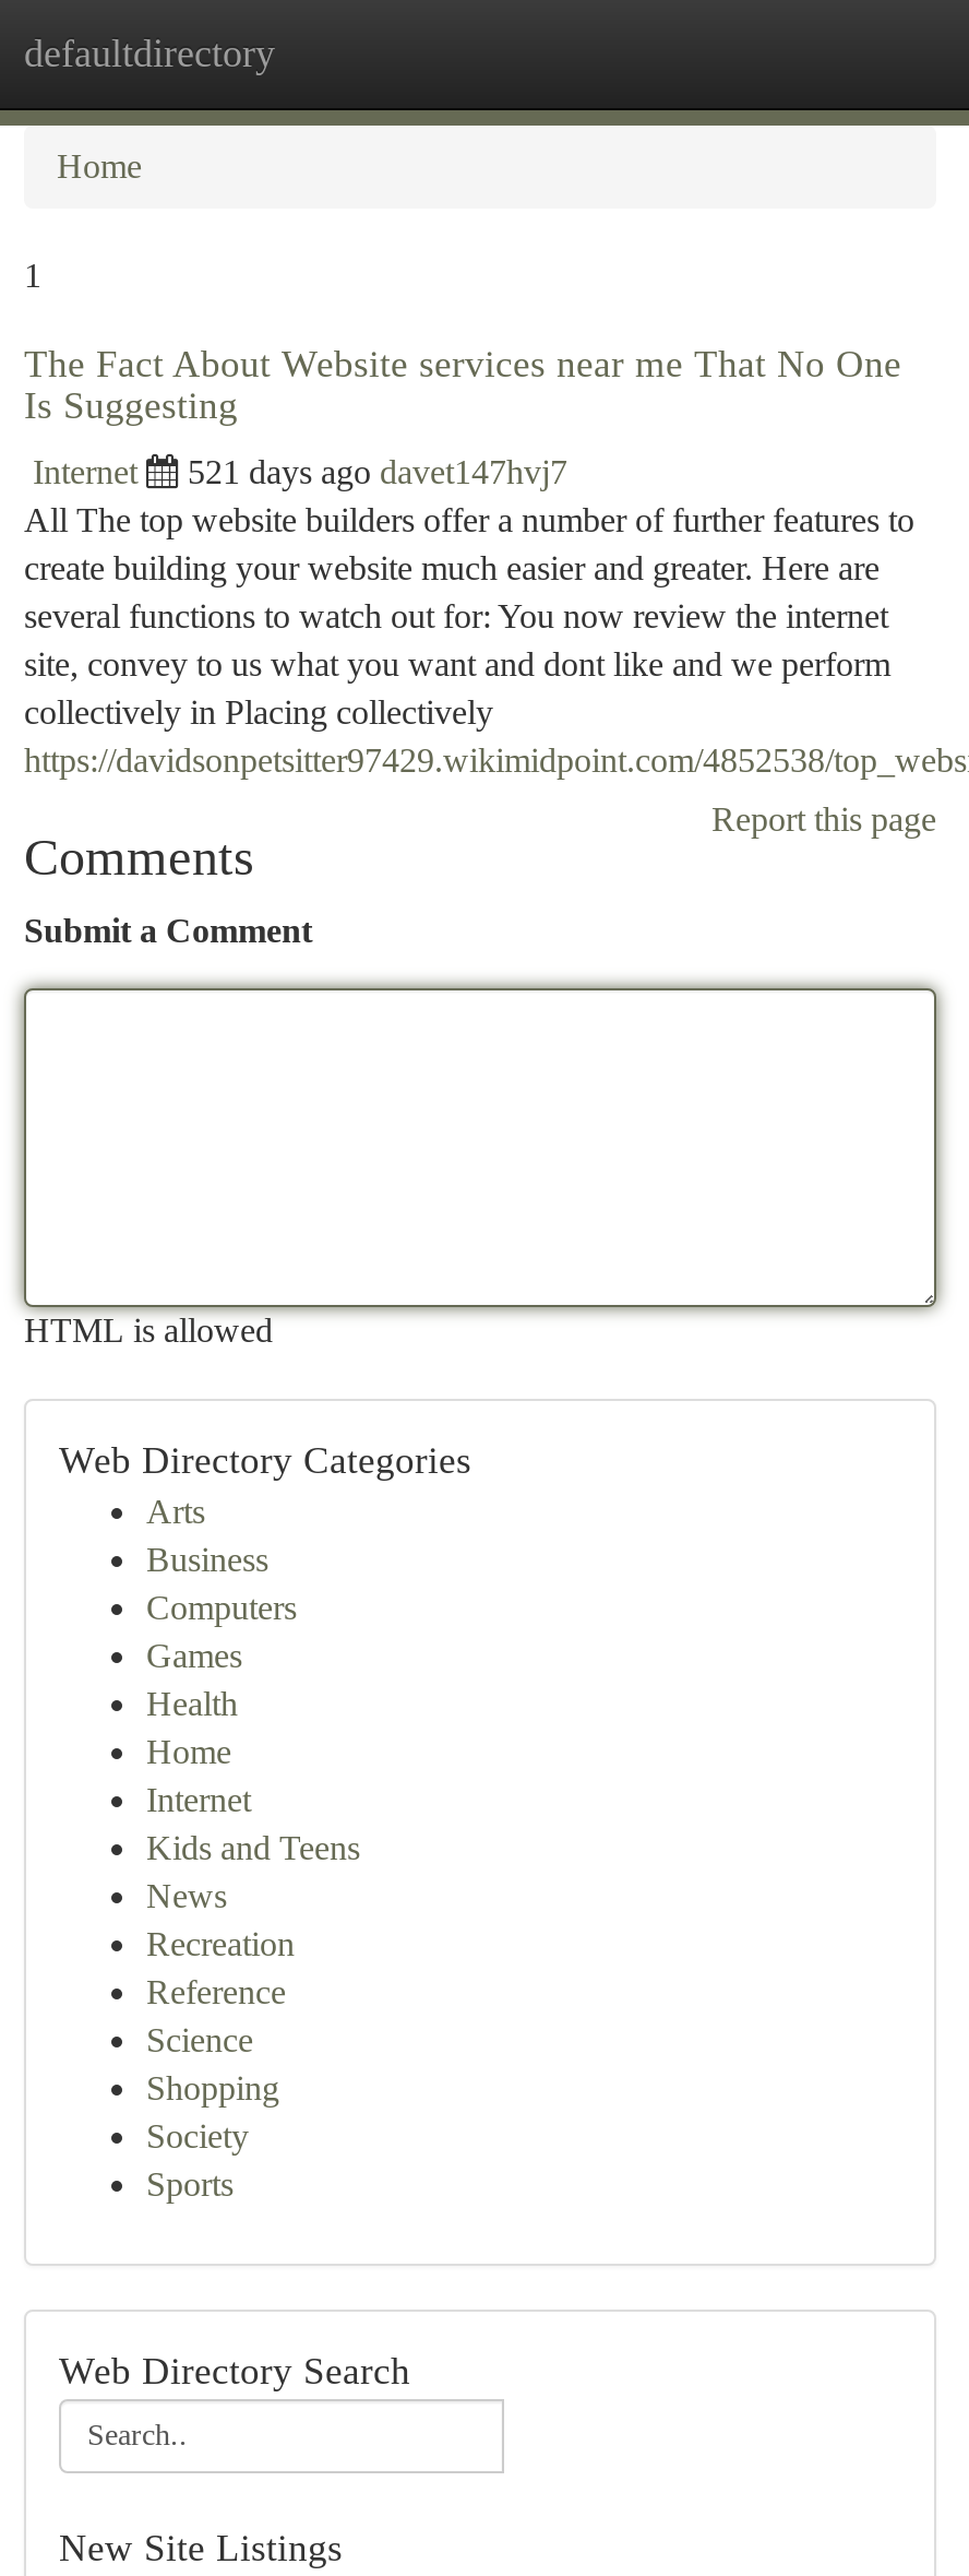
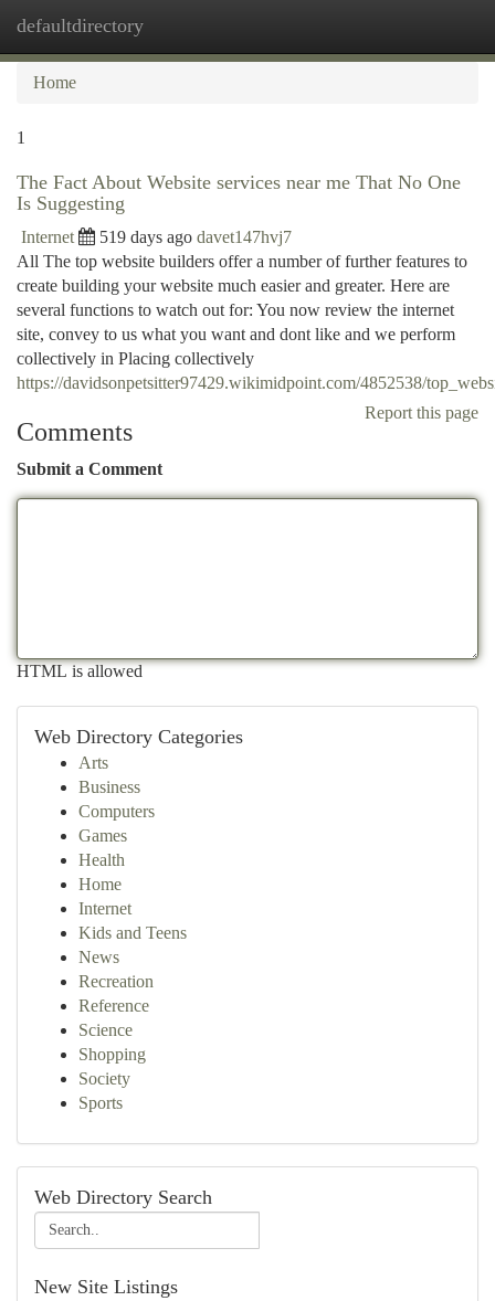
[188,453,567,490] 521 days ago davet147hvj7 -> [99,228,292,246] 519 days ago davet147hvj7

